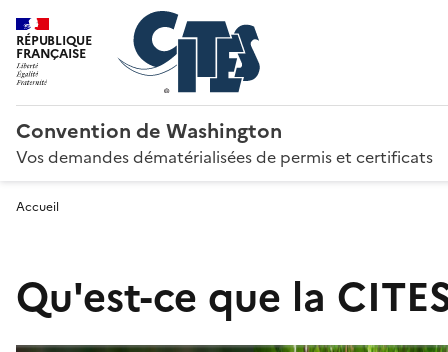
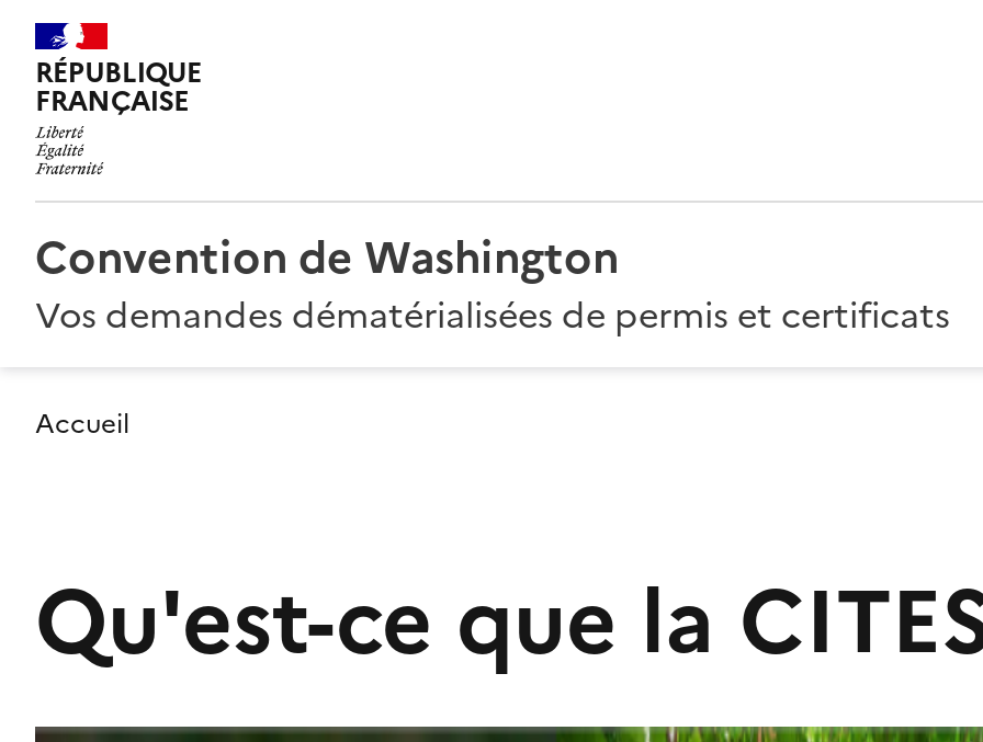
[118,10,261,94] [image] -> none

